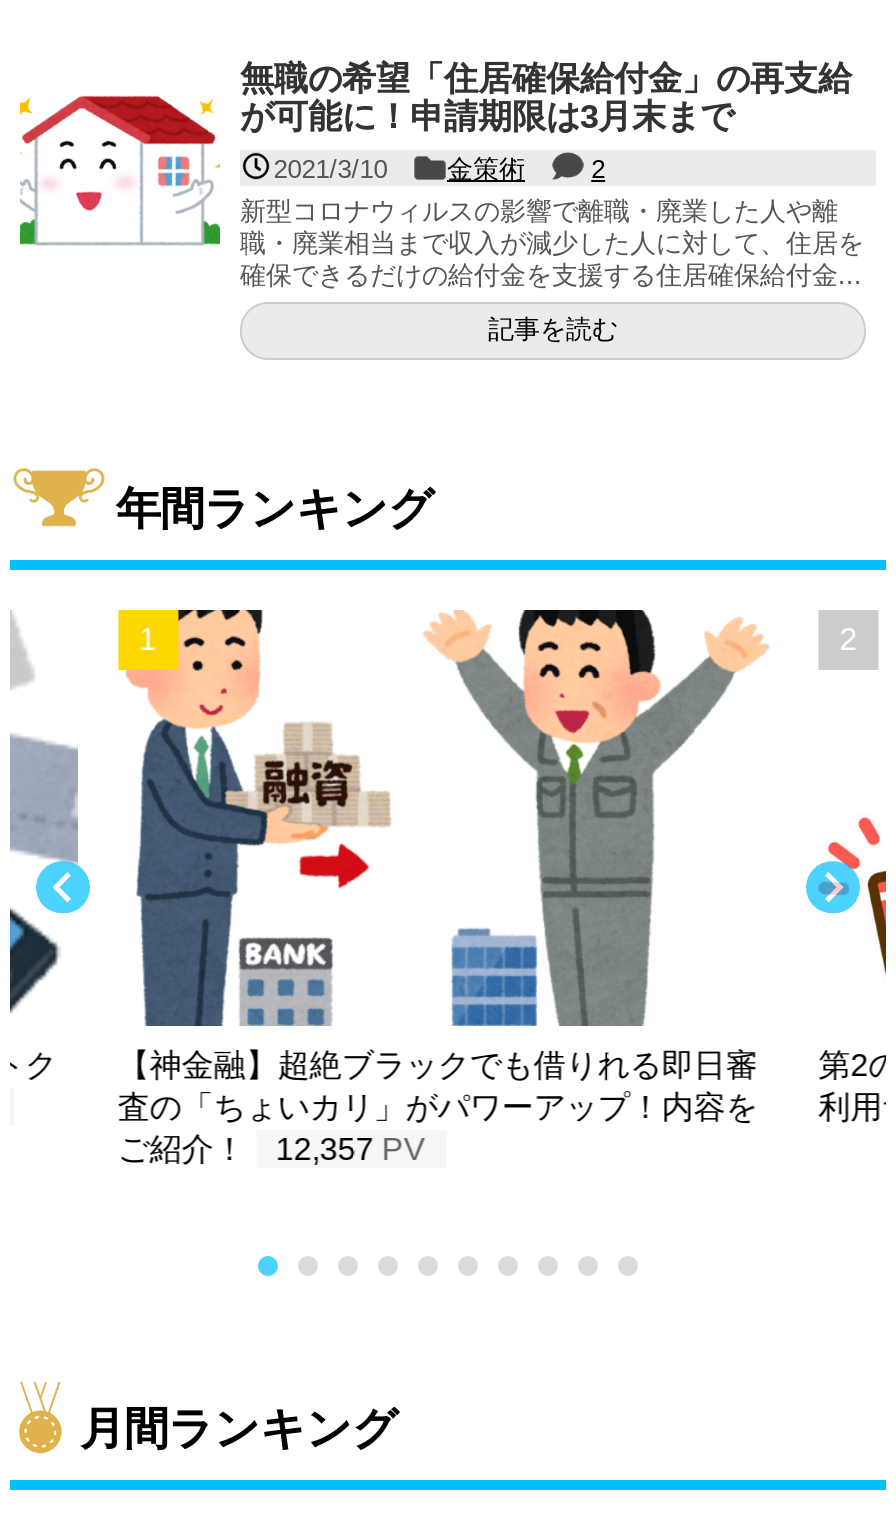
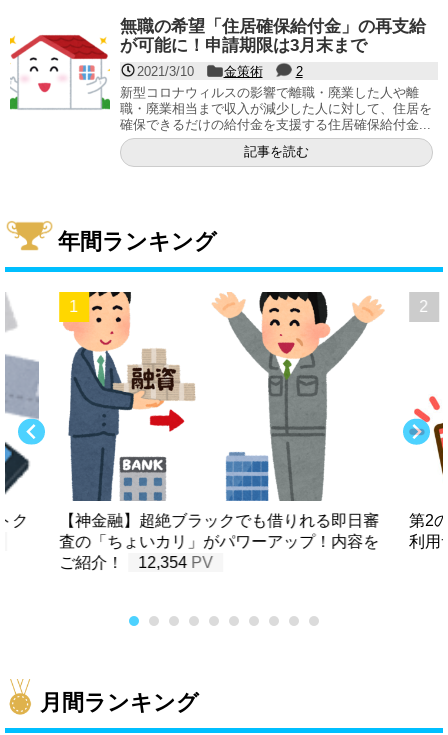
[118,1132,374,1166] ご紹介！ 12,357 -> [59,554,187,571] ご紹介！ 12,354

